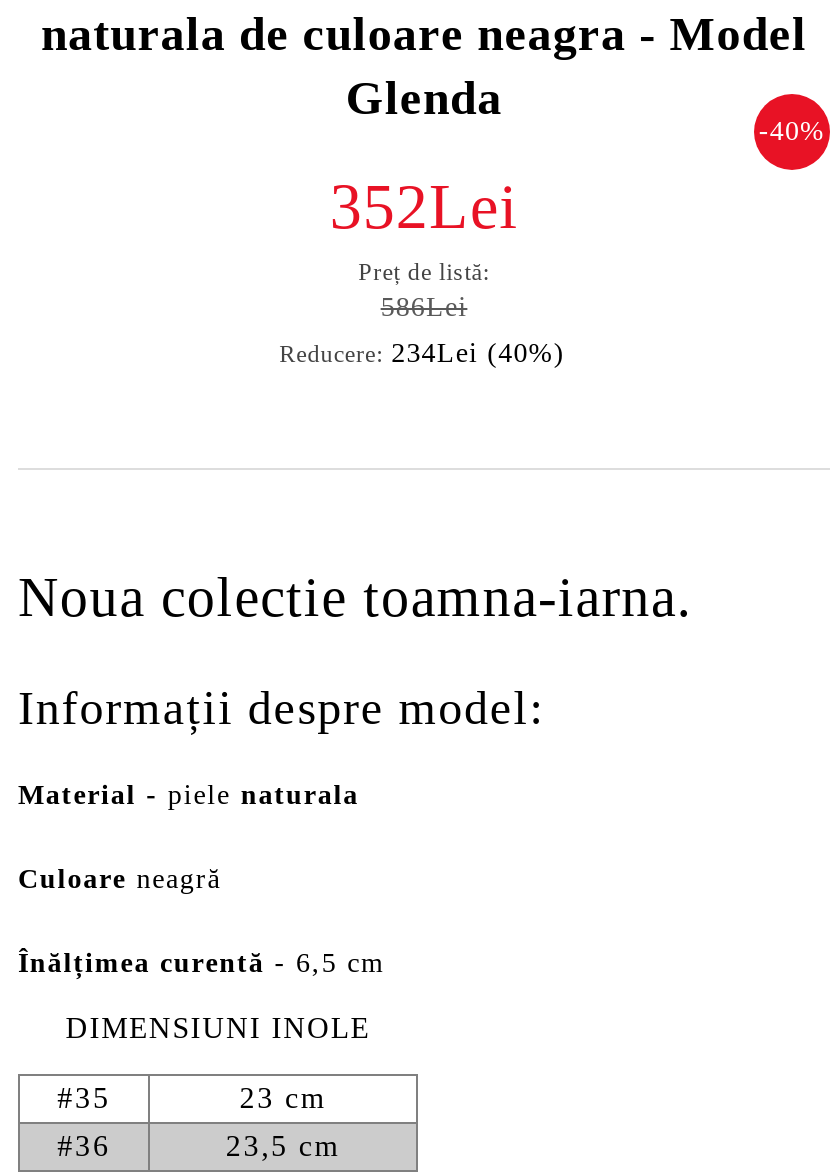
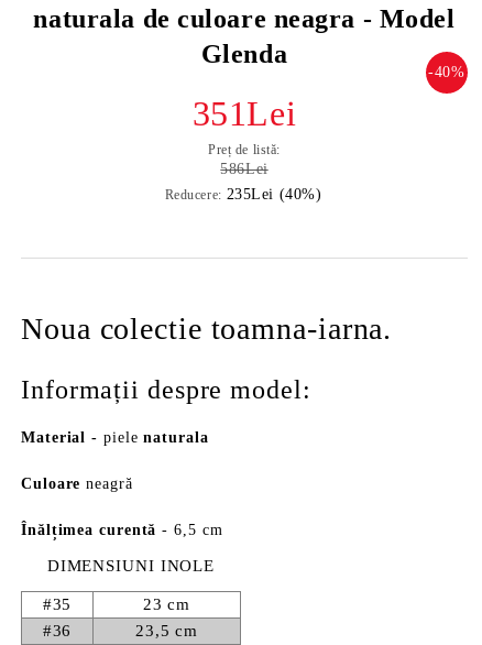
[330,170,518,242] 352Lei -> [192,94,296,133] 351Lei
[279,338,565,368] Reducere: 234Lei (40%) -> [165,186,322,203] Reducere: 235Lei (40%)

